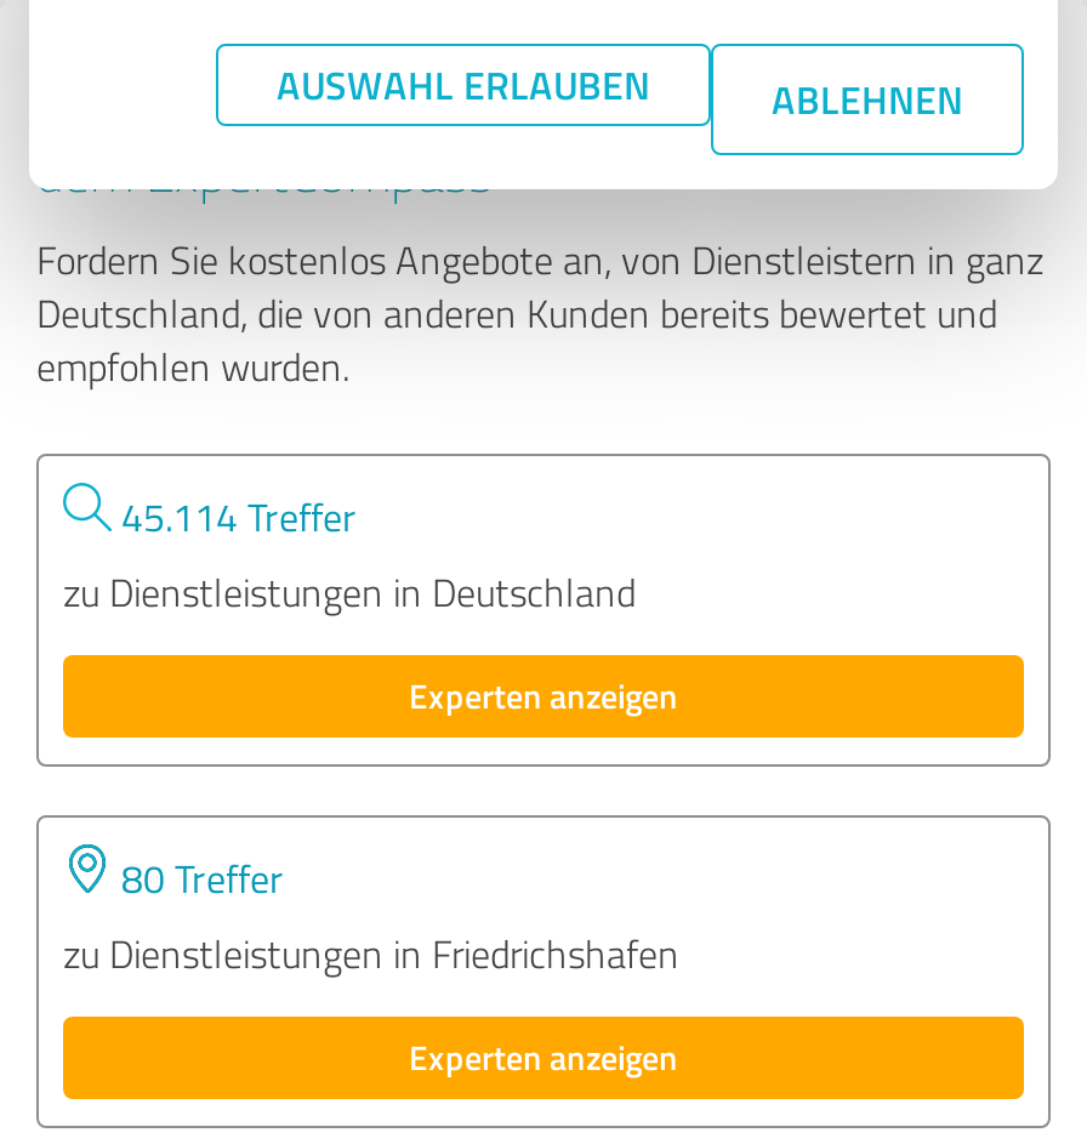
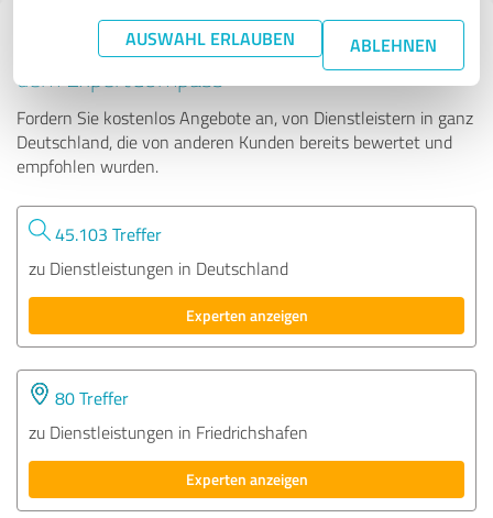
[112,489,357,543] 45.114 Treffer -> [51,222,162,246] 45.103 Treffer

